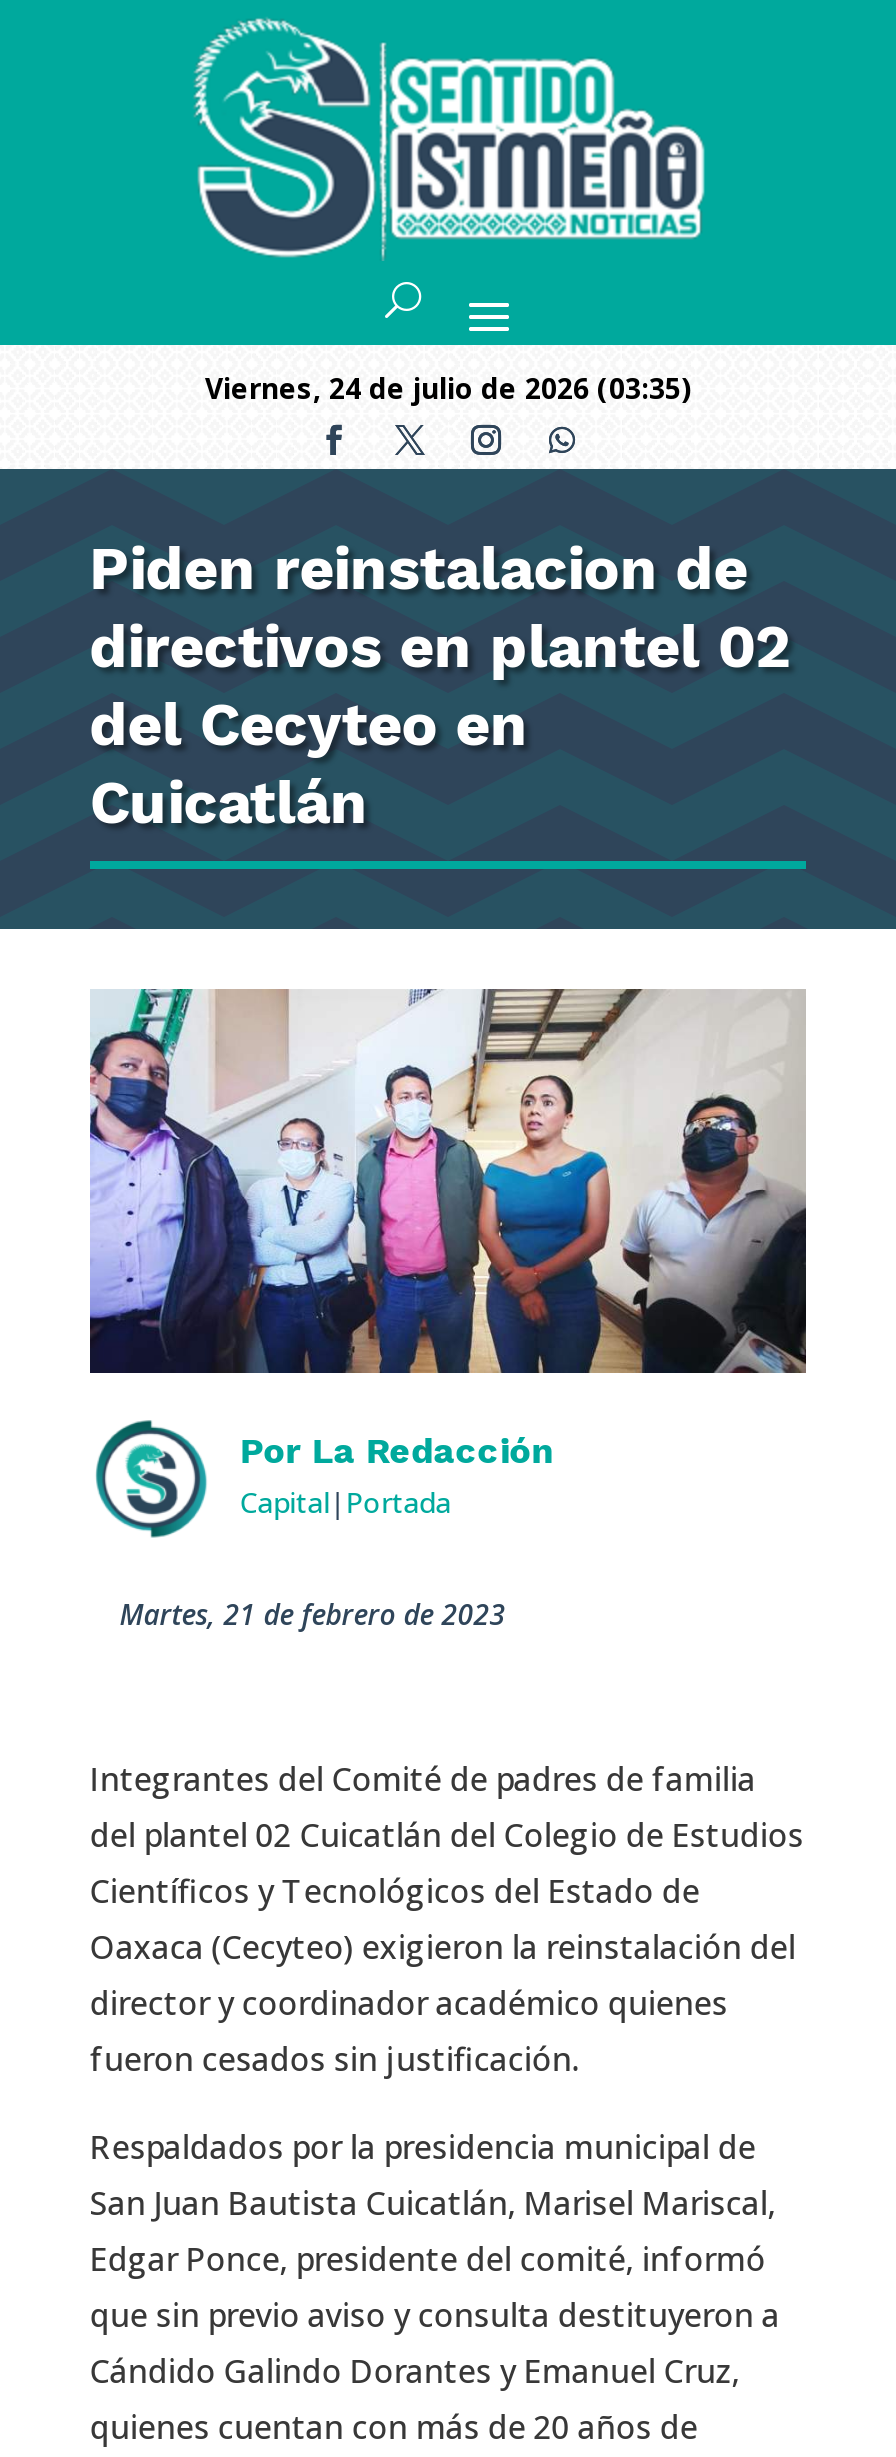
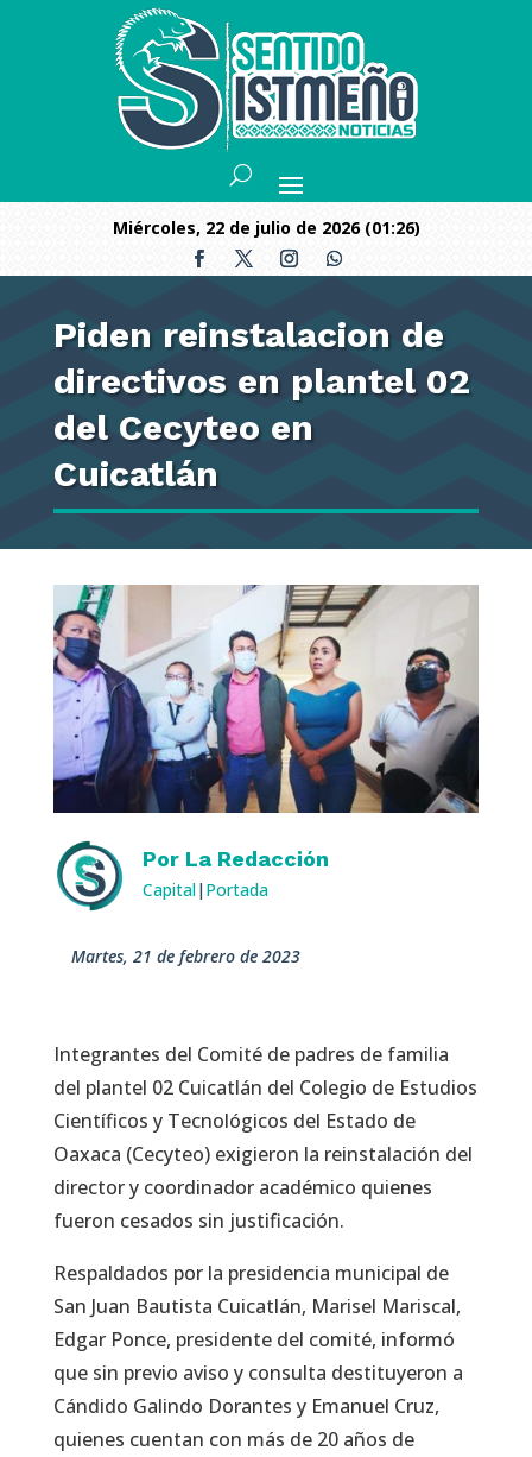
[223,369,691,407] viernes, 24 de julio de 2026 (03:35) -> [128,216,420,239] miércoles, 22 de julio de 2026 (01:26)

